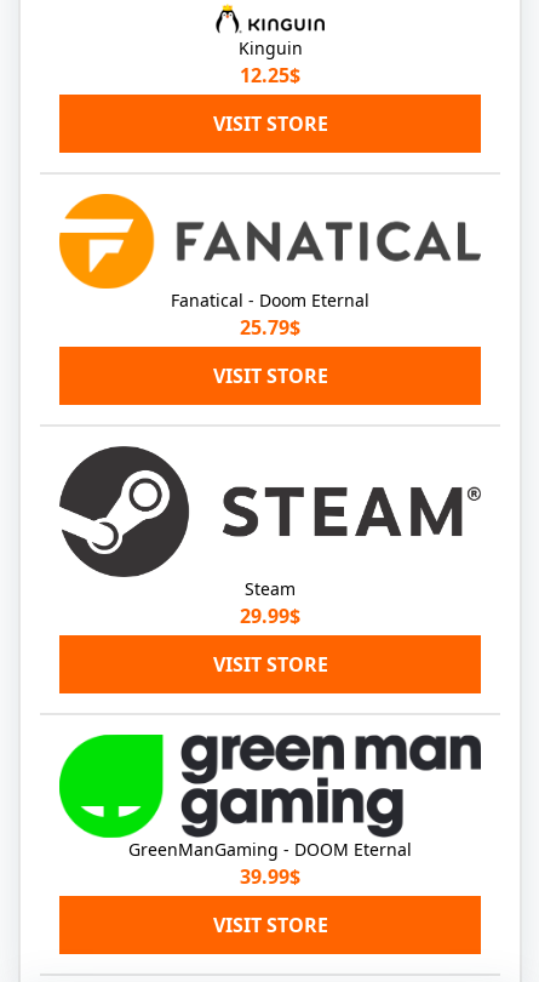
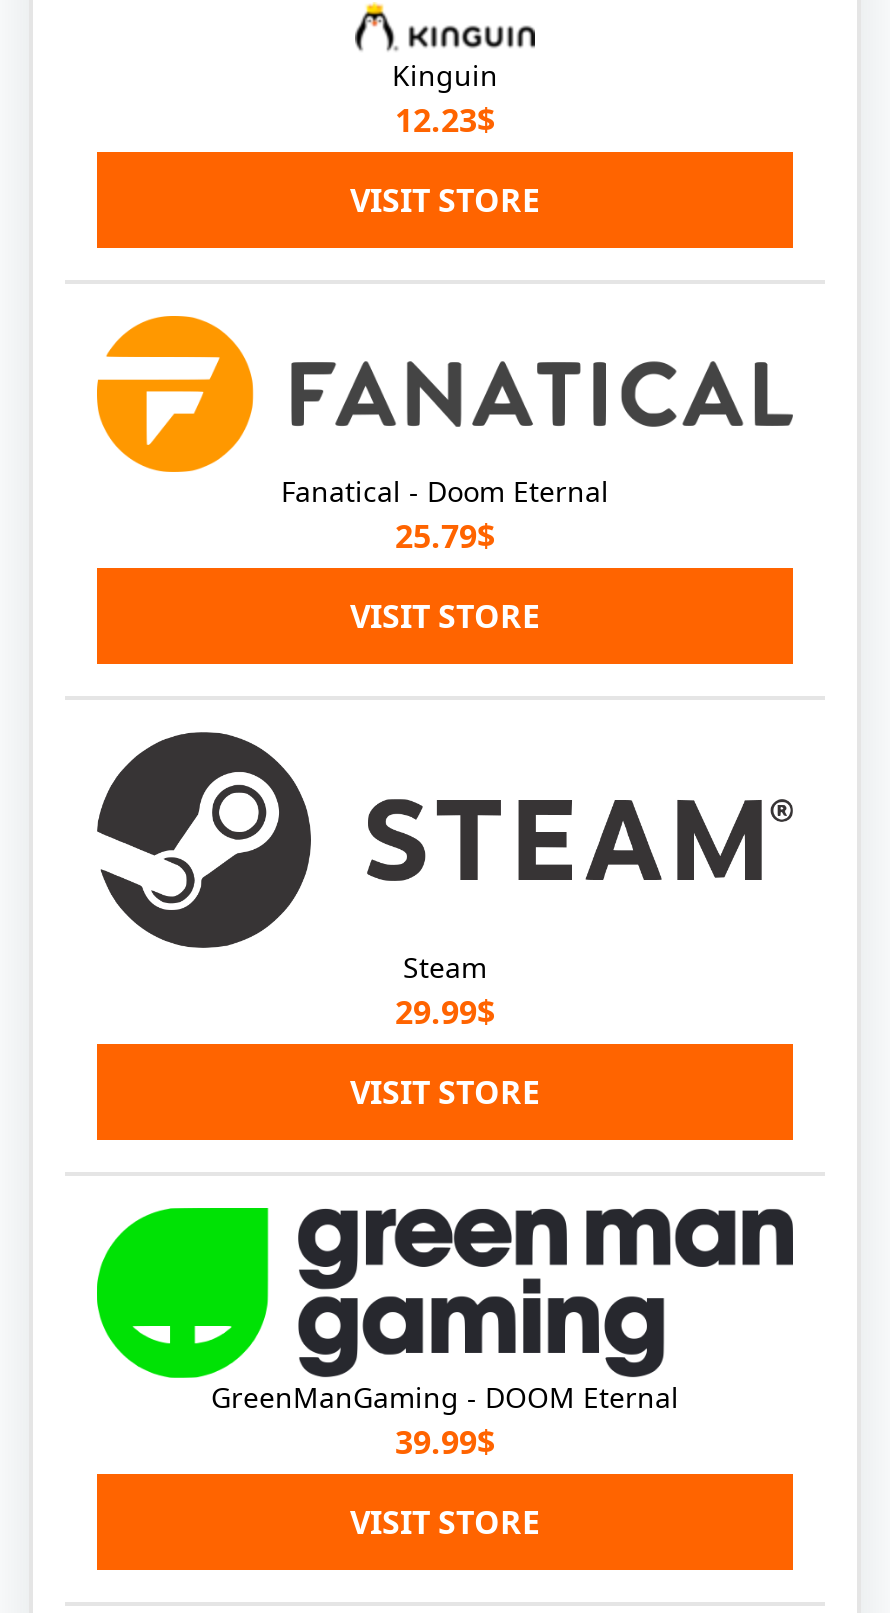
[240,62,300,89] 12.25$ -> [395,98,495,142] 12.23$

